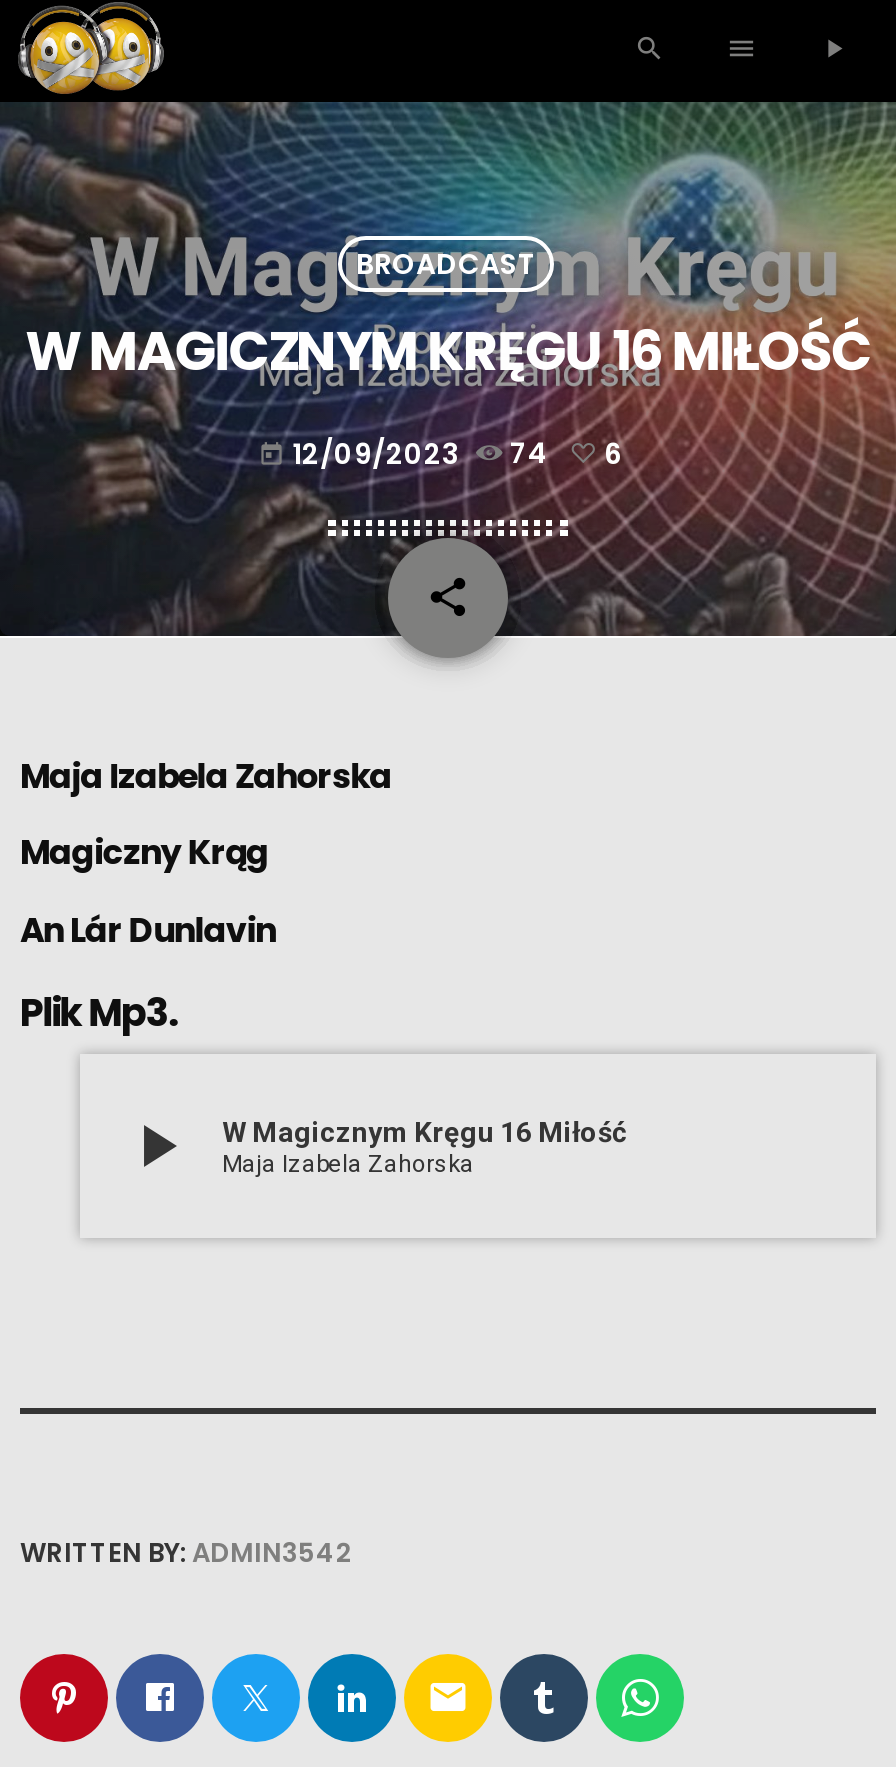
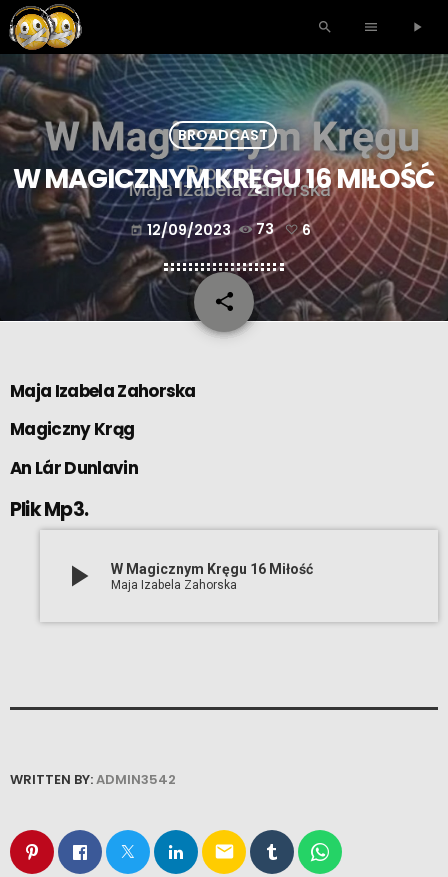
[510,434,554,474] 74 -> [255,220,276,240] 73

